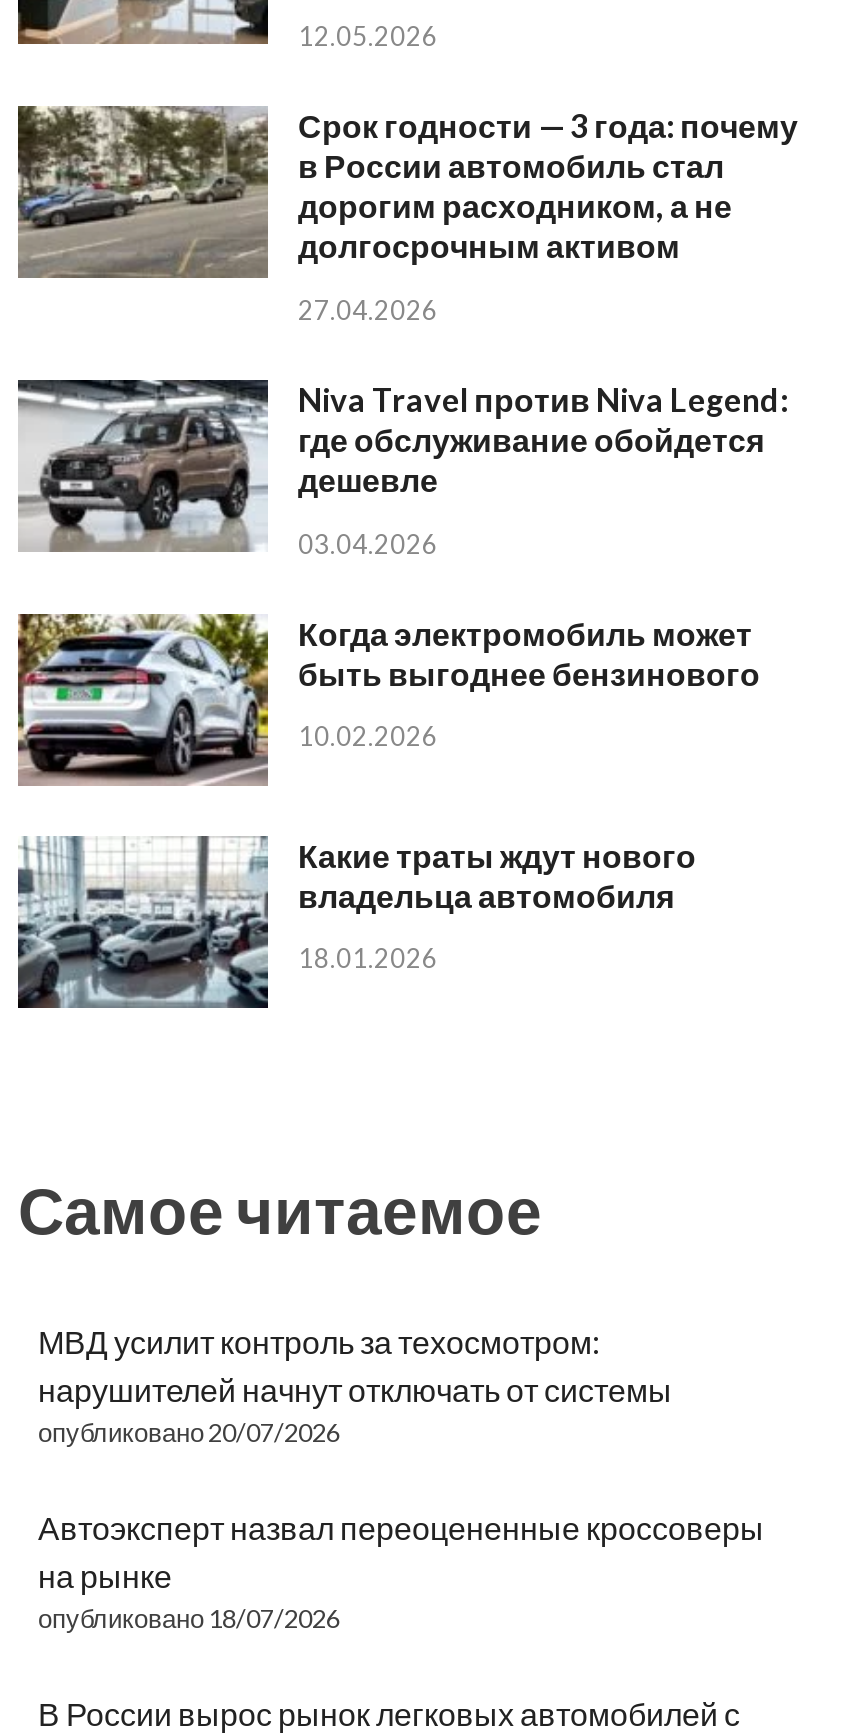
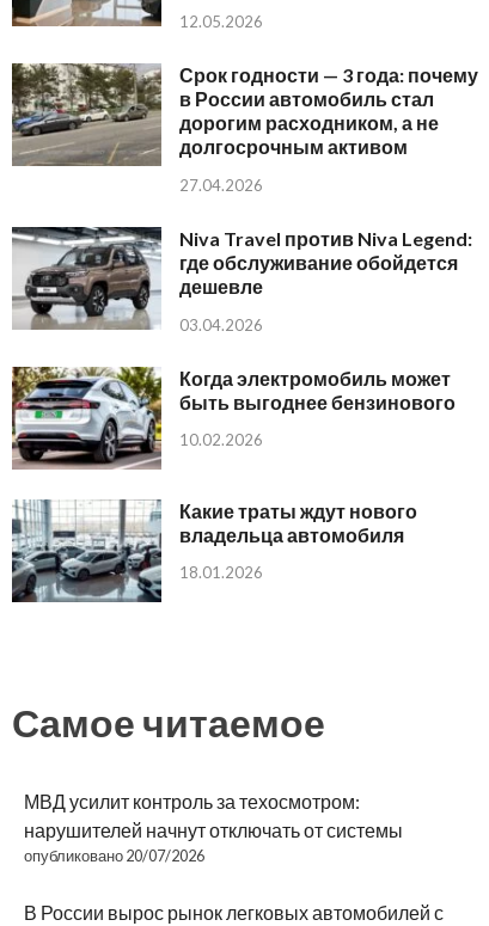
[38,1507,764,1633] Автоэксперт назвал переоцененные кроссоверы | на рынке | опубликовано 18/07/2026 -> none

